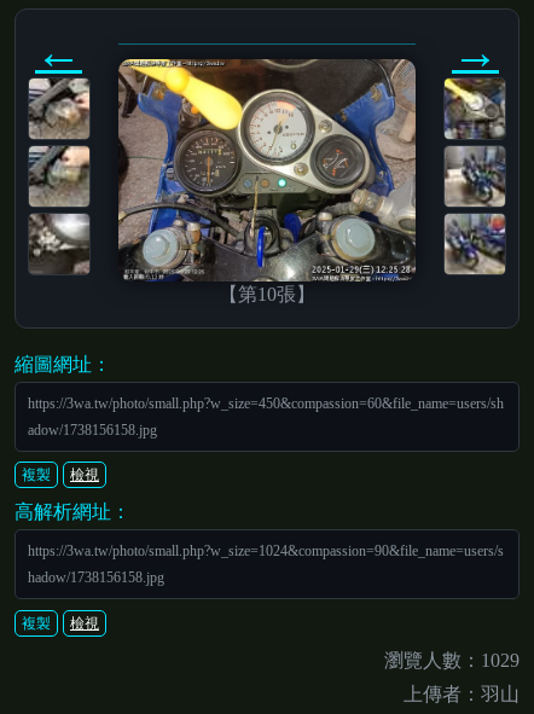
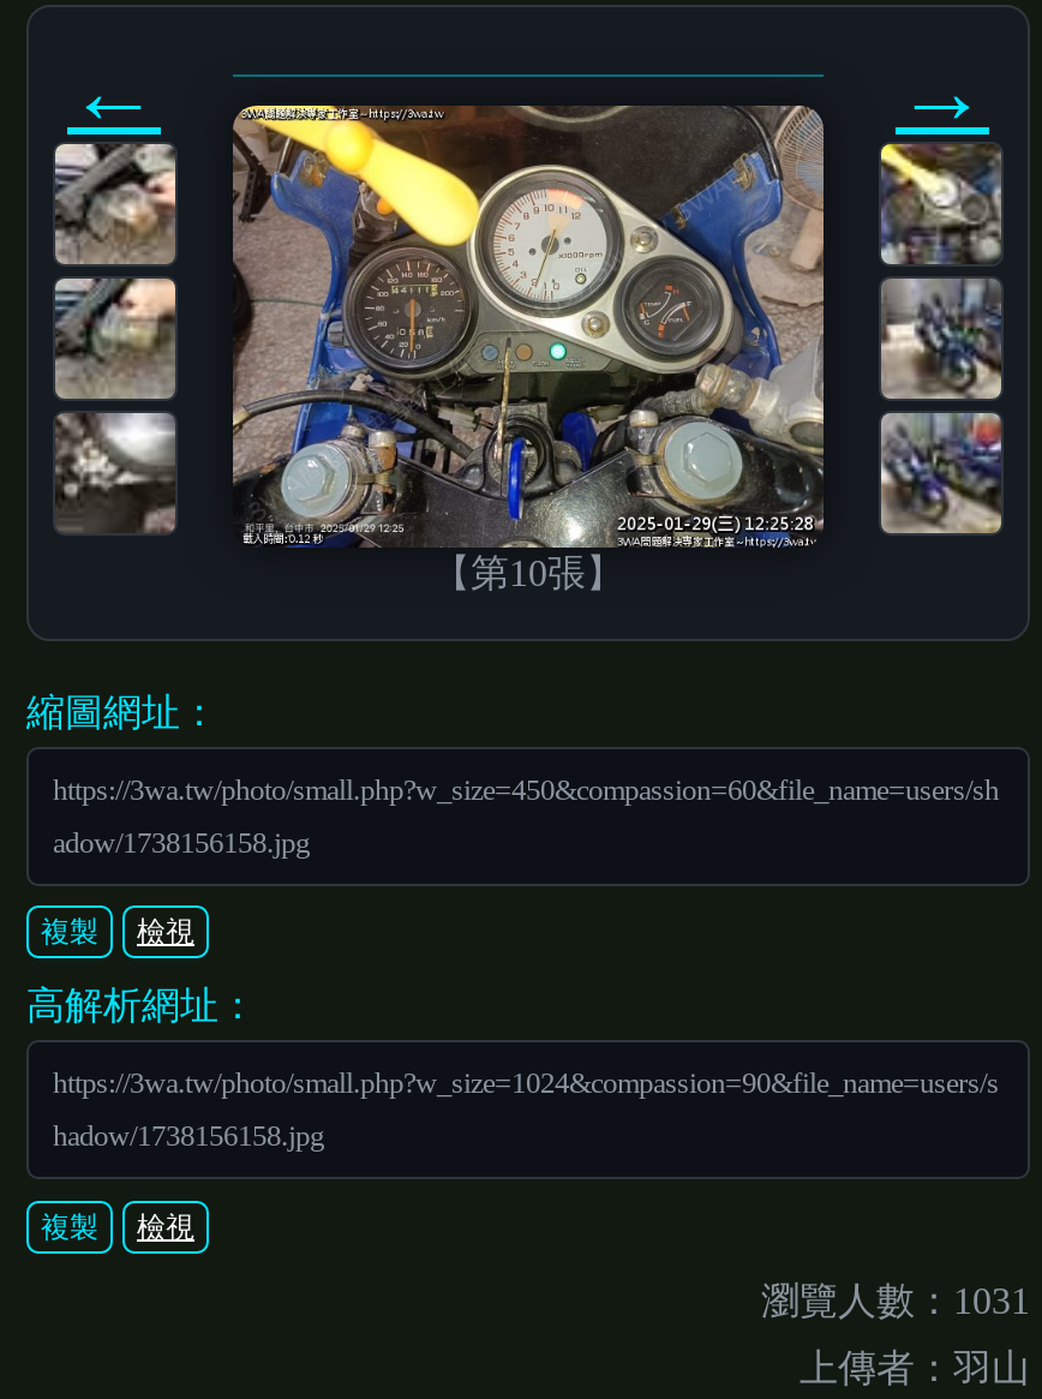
[384,650,520,671] 瀏覽人數：1029 -> [761,1281,1030,1321] 瀏覽人數：1031

